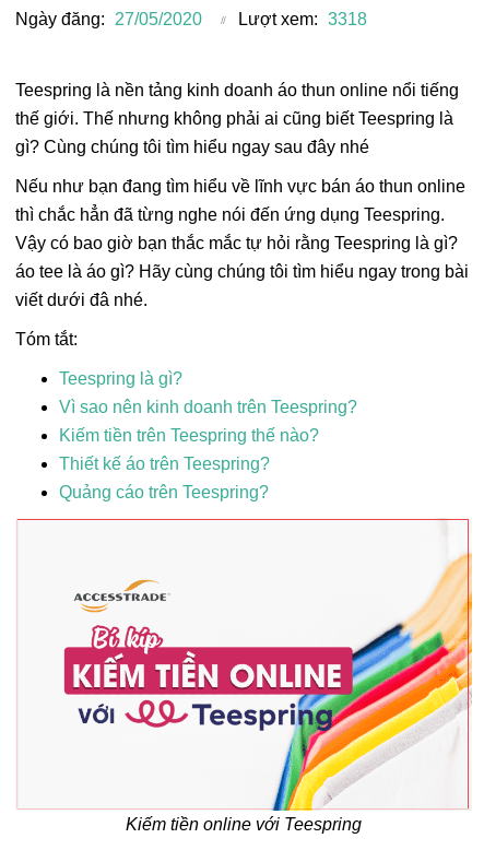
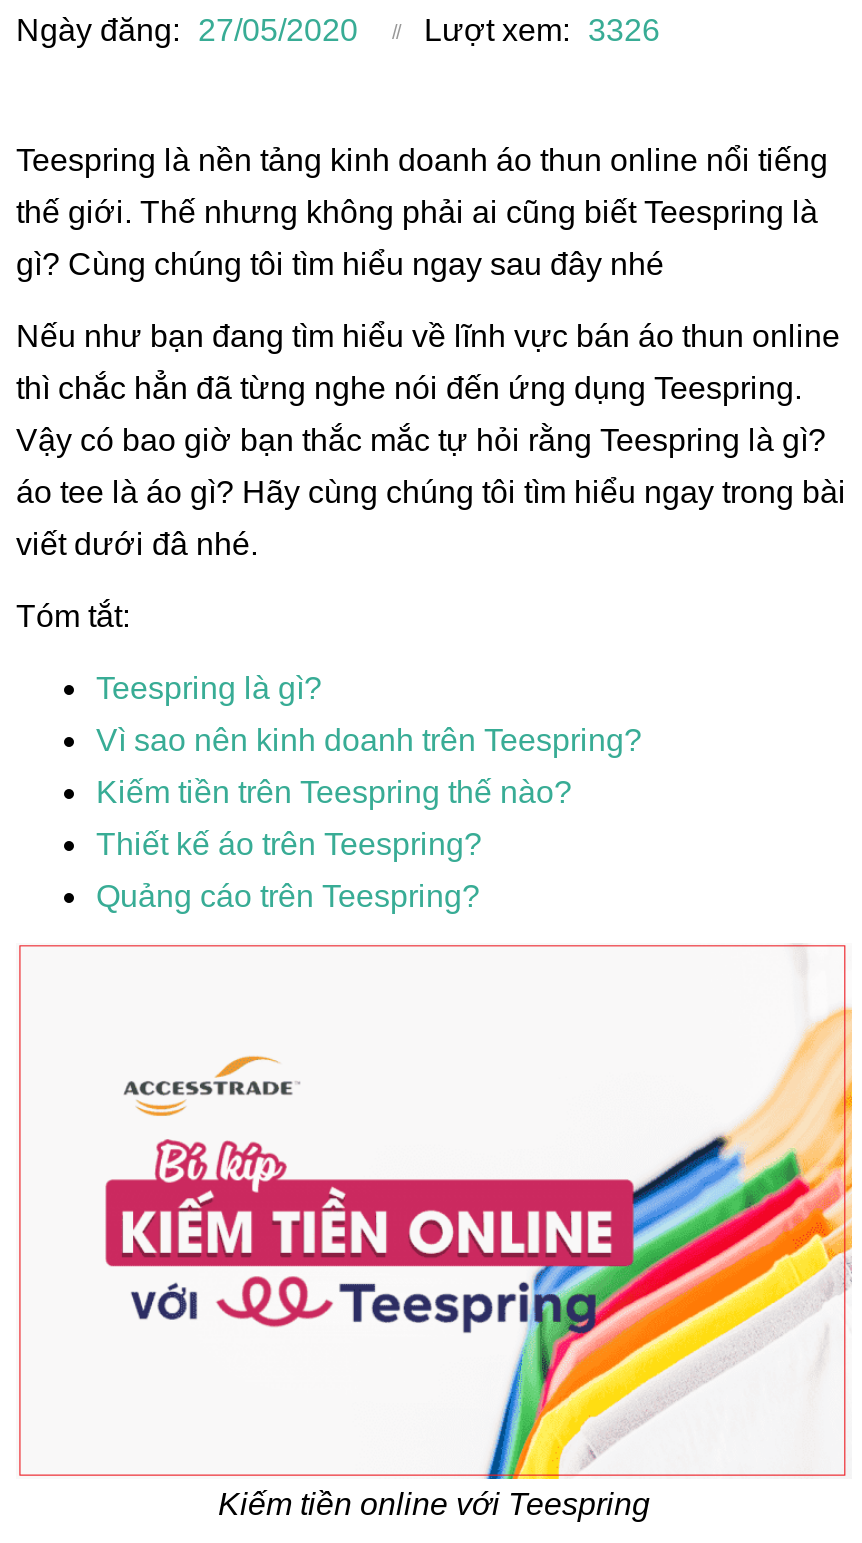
[15,10,367,28] Ngày đăng: 27/05/2020 Lượt xem: 3318 -> [16,13,660,47] Ngày đăng: 27/05/2020 Lượt xem: 3326

